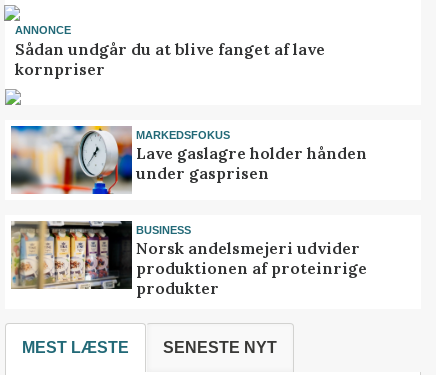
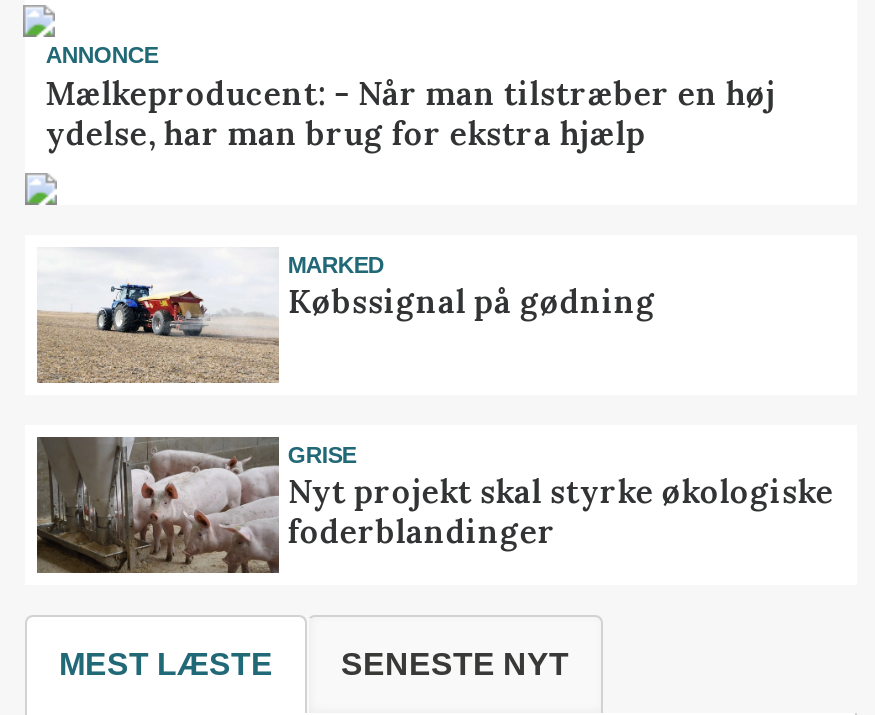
[15,39,325,79] Sådan undgår du at blive fanget af lave | kornpriser -> [46,72,776,152] Mælkeproducent: - Når man tilstræber en høj | ydelse, har man brug for ekstra hjælp
[10,125,367,195] [image] | MARKEDSFOKUS | Lave gaslagre holder hånden | under gasprisen -> [35,247,656,385] [image] | MARKED | Købssignal på gødning
[11,221,367,298] [image] | BUSINESS | Norsk andelsmejeri udvider | produktionen af proteinrige | produkter -> [35,435,834,575] [image] | GRISE | Nyt projekt skal styrke økologiske | foderblandinger

